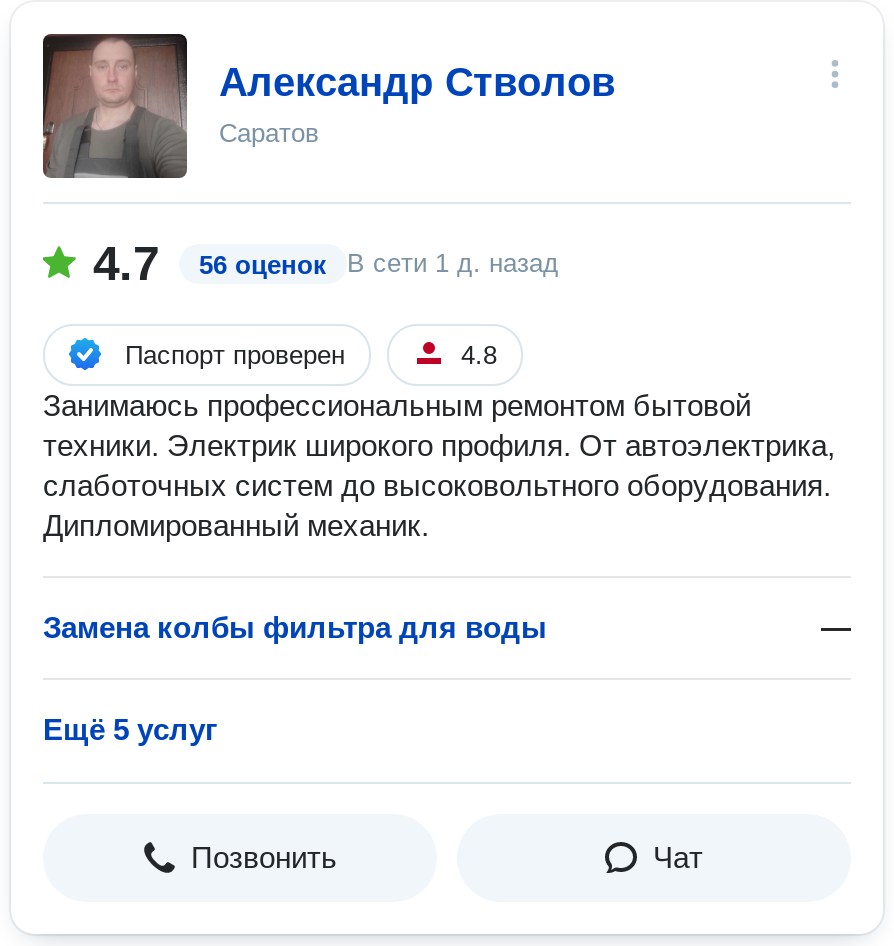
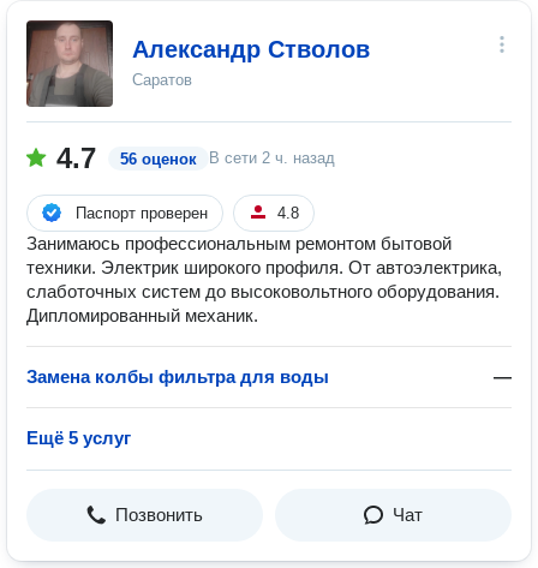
[93,236,559,290] 4.7 56 оценок В сети 1 д. назад -> [56,142,335,174] 4.7 56 оценок В сети 2 ч. назад

